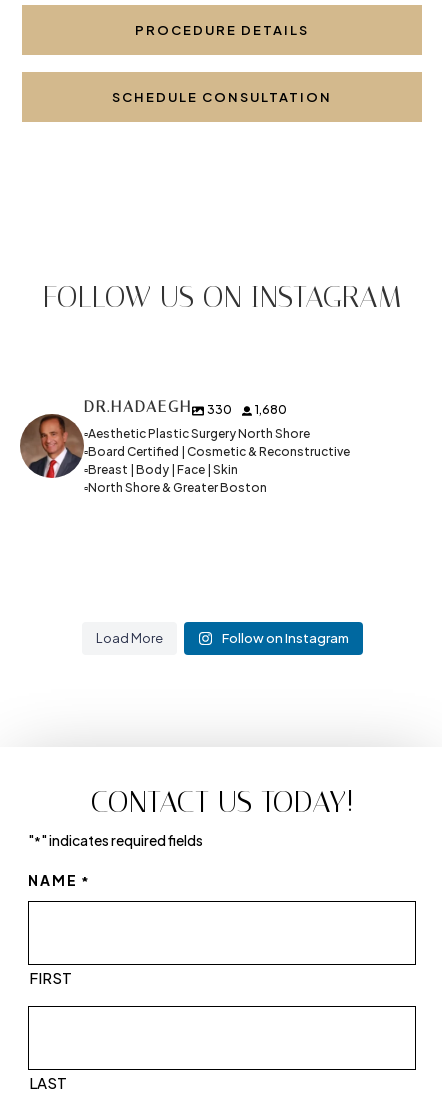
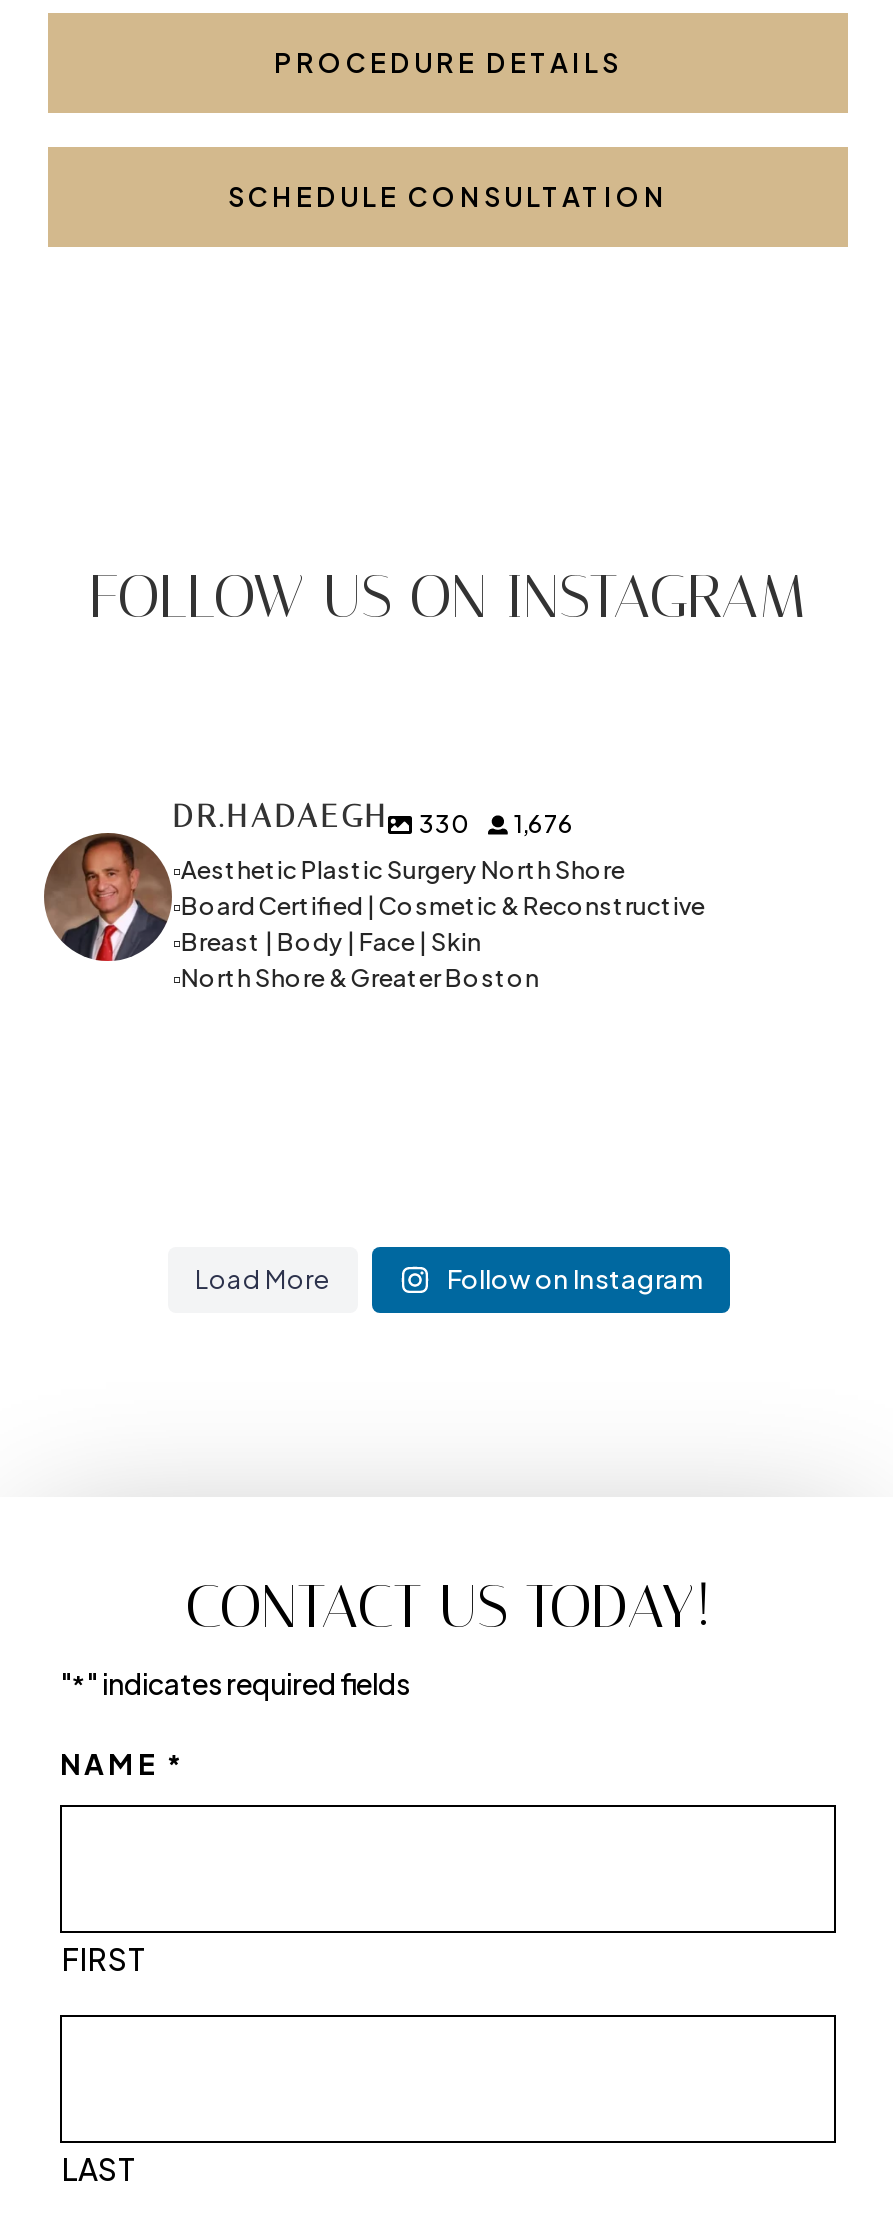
[84,397,287,417] DR.HADAEGH 330 1,680 -> [173,797,574,838] DR.HADAEGH 330 1,676

